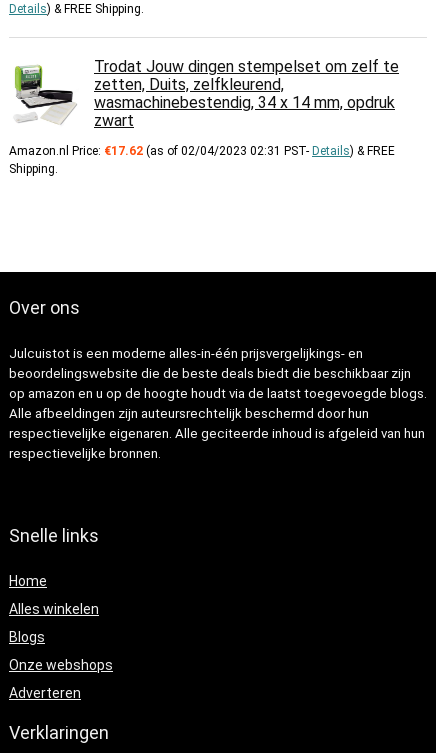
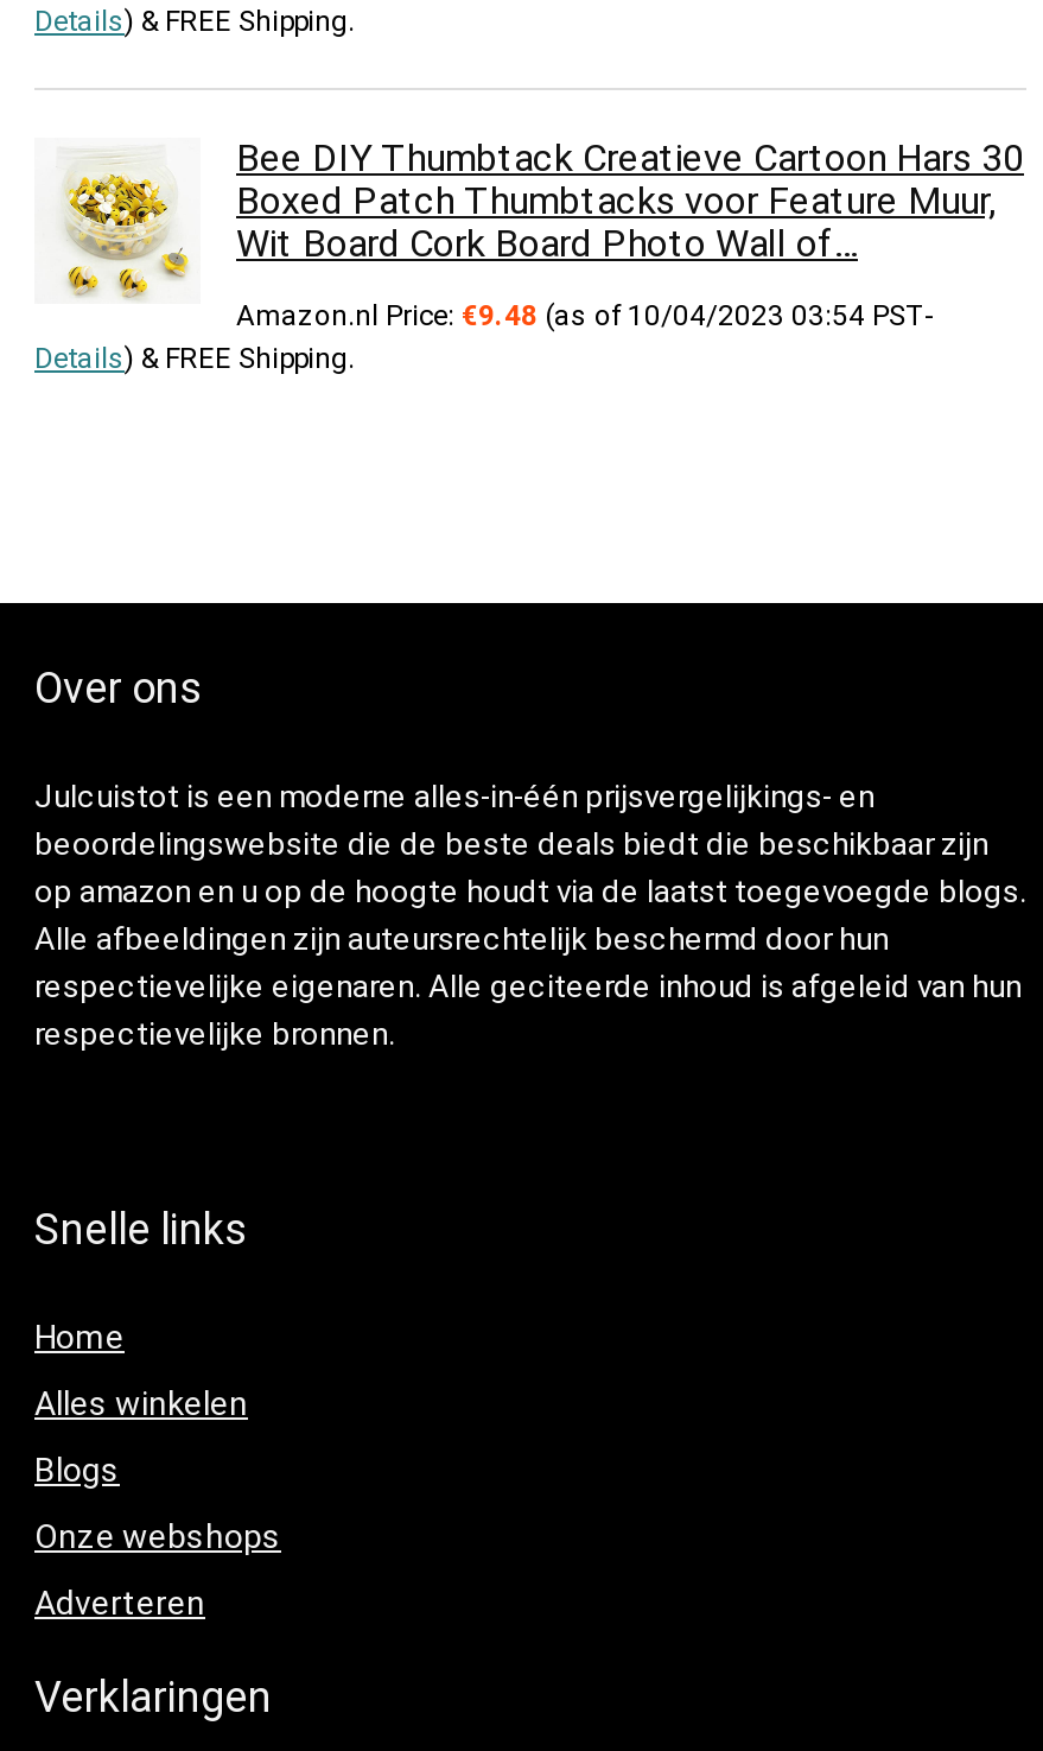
[94,57,399,130] Trodat Jouw dingen stempelset om zelf te | zetten, Duits, zelfkleurend, | wasmachinebestendig, 34 x 14 mm, opdruk | zwart -> [236,136,1024,266] Bee DIY Thumbtack Creatieve Cartoon Hars 30 | Boxed Patch Thumbtacks voor Feature Muur, | Wit Board Cork Board Photo Wall of…
[9,65,395,176] [image] | Amazon.nl Price: €17.62 (as of 02/04/2023 02:31 PST- Details) & FREE | Shipping. -> [34,154,931,376] [image] | Amazon.nl Price: €9.48 (as of 10/04/2023 03:54 PST- | Details) & FREE Shipping.

